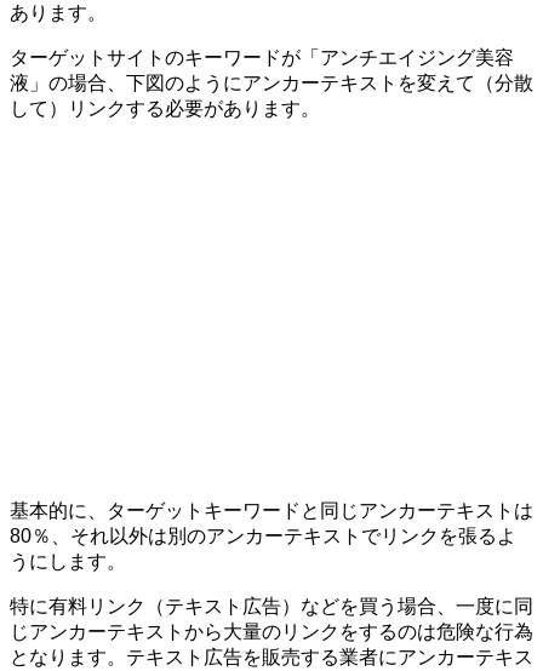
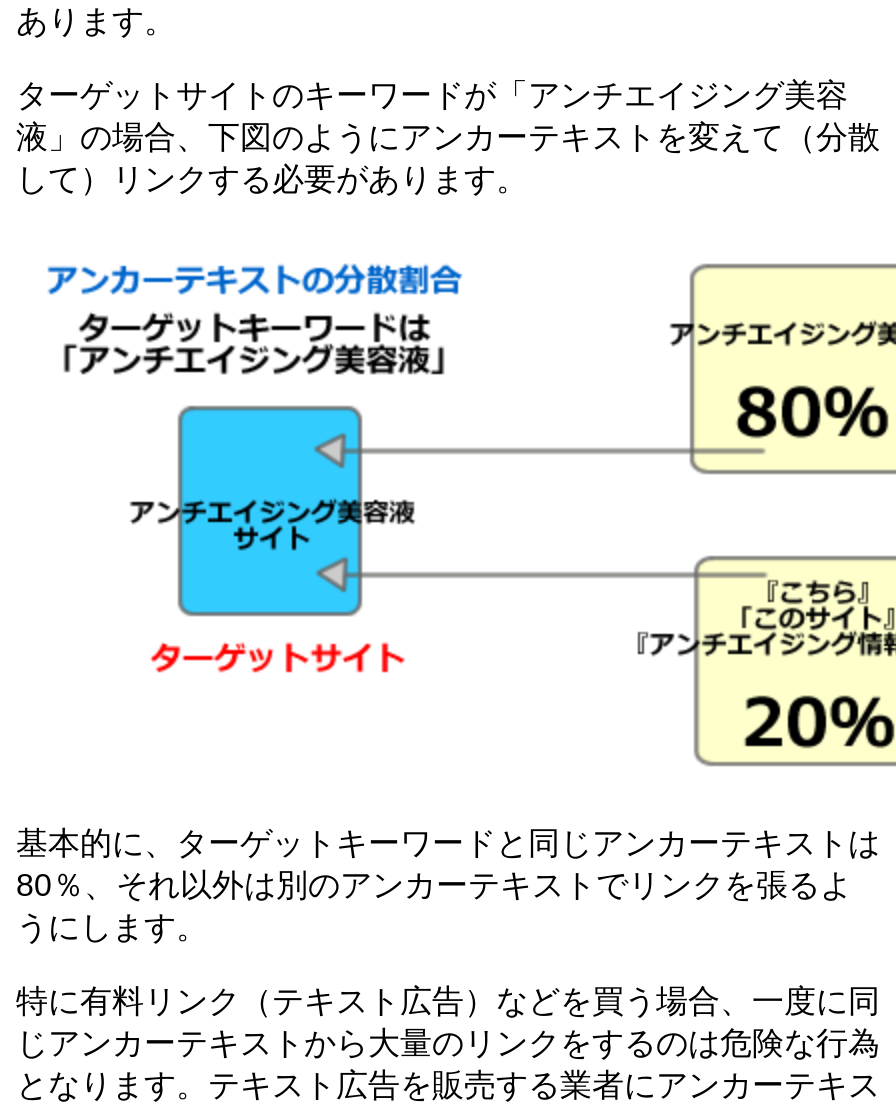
none -> [46,262,890,768] [image]

